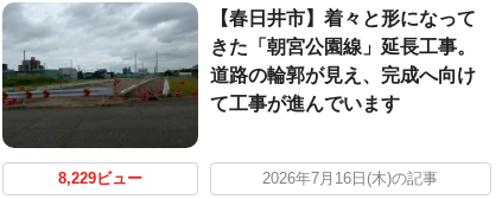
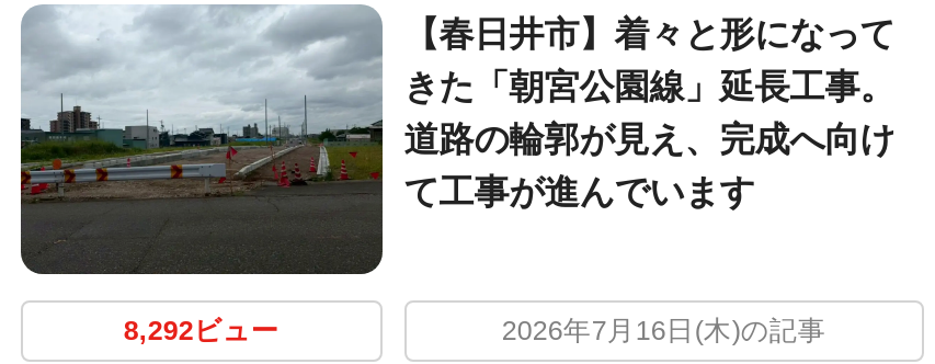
[58,171,142,187] 8,229ビュー -> [123,316,279,346] 8,292ビュー

